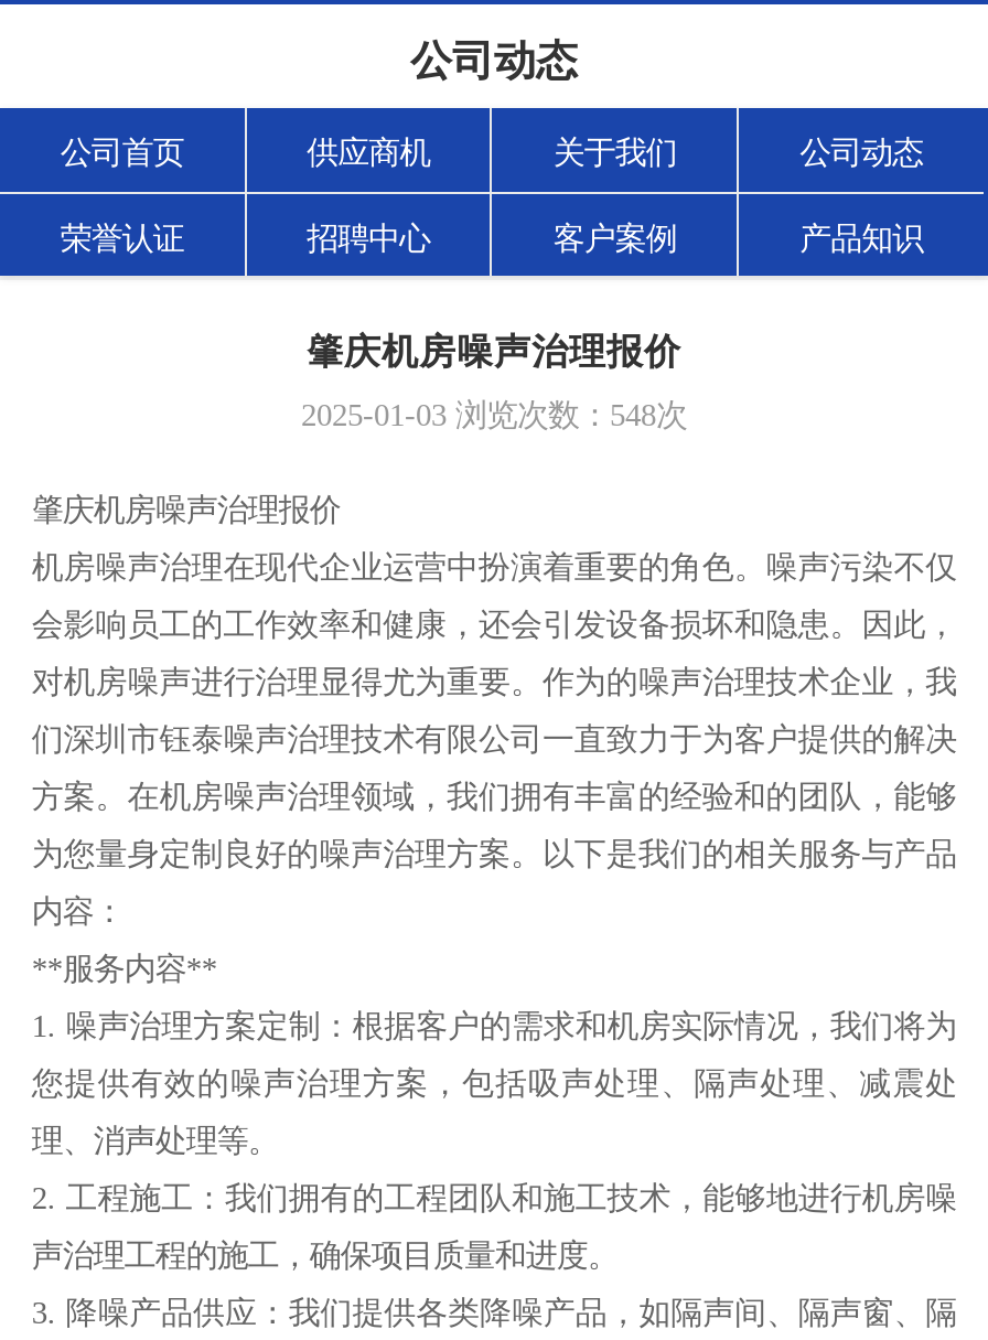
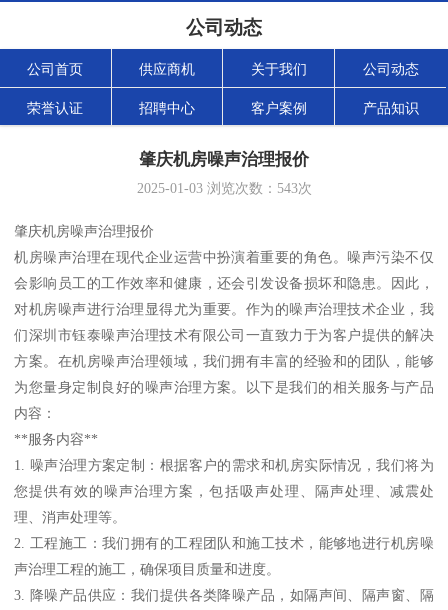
[301,398,687,433] 2025-01-03浏览次数：548次 -> [136,180,311,196] 2025-01-03浏览次数：543次

